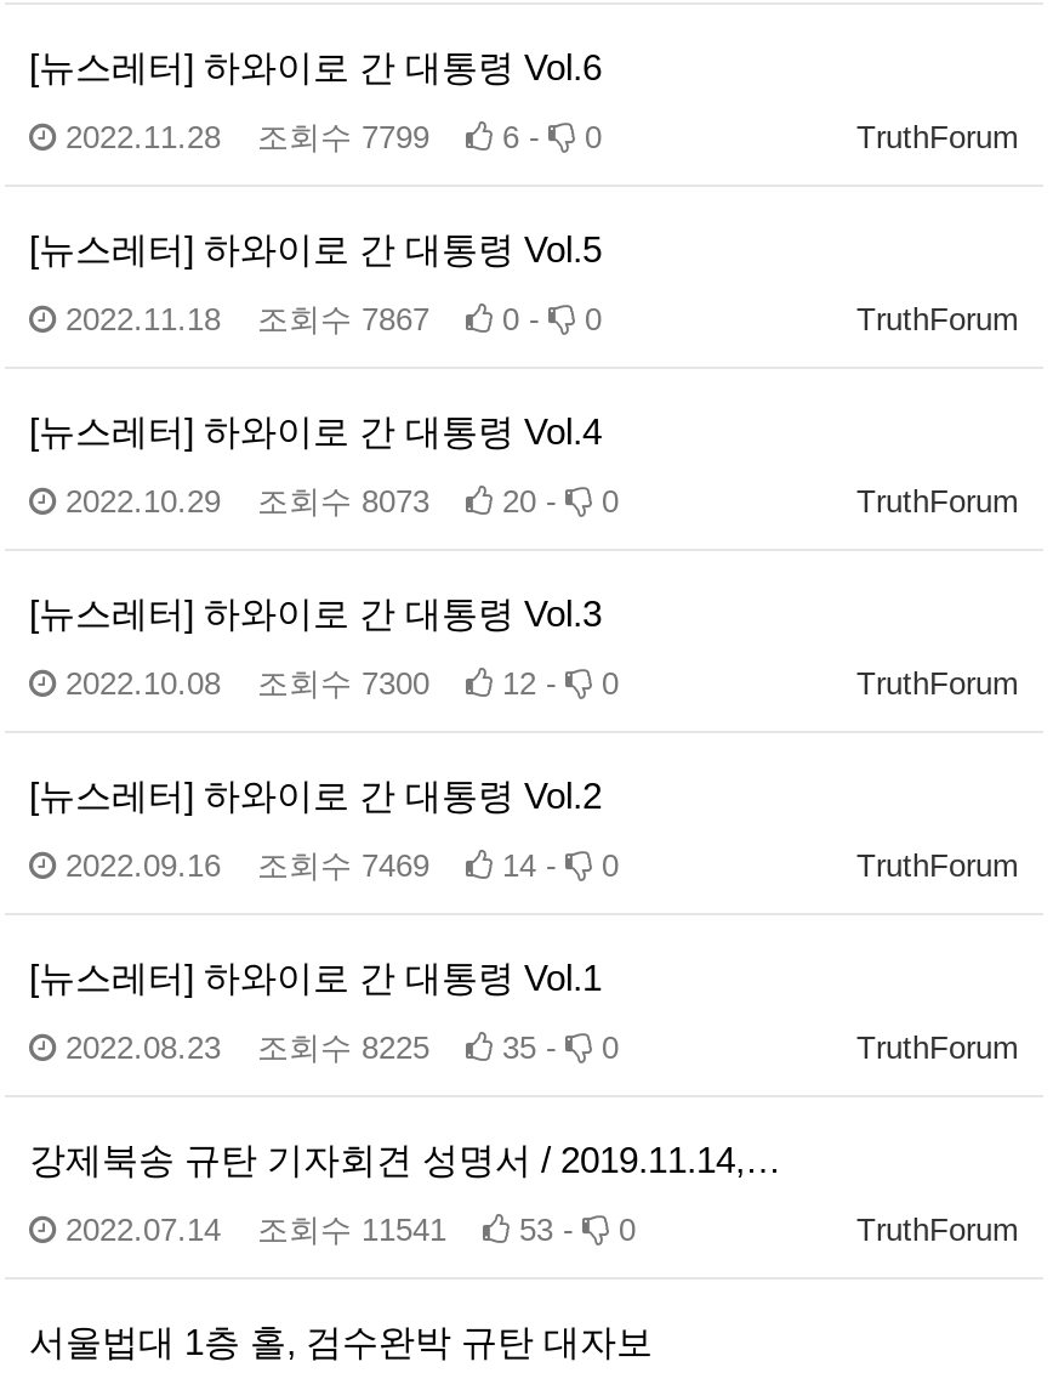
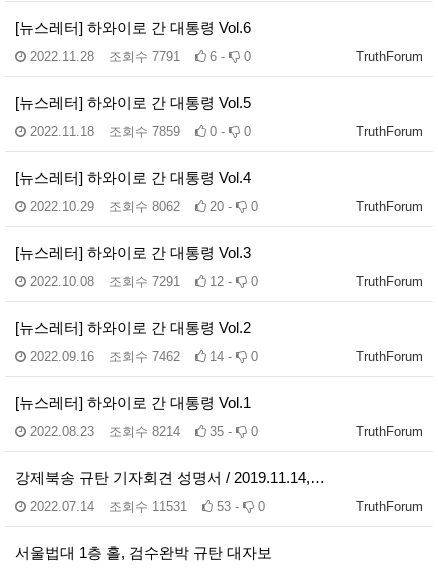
[257,119,429,155] 조회수 7799 -> [109,49,180,64] 조회수 7791
[66,301,602,337] 2022.11.18 조회수 7867 0 - 0 -> [30,124,251,139] 2022.11.18 조회수 7859 0 - 0
[66,483,619,519] 2022.10.29 조회수 8073 20 - 0 -> [30,199,258,214] 2022.10.29 조회수 8062 20 - 0
[66,665,619,701] 2022.10.08 조회수 7300 12 - 0 -> [30,274,258,289] 2022.10.08 조회수 7291 12 - 0
[66,847,619,884] 2022.09.16 조회수 7469 14 - 0 -> [30,349,258,364] 2022.09.16 조회수 7462 14 - 0
[66,1029,619,1066] 2022.08.23 조회수 8225 35 - 0 -> [30,424,258,439] 2022.08.23 조회수 8214 35 - 0
[66,1211,636,1248] 2022.07.14 조회수 11541 53 - 0 -> [30,499,265,514] 2022.07.14 조회수 11531 53 - 0

